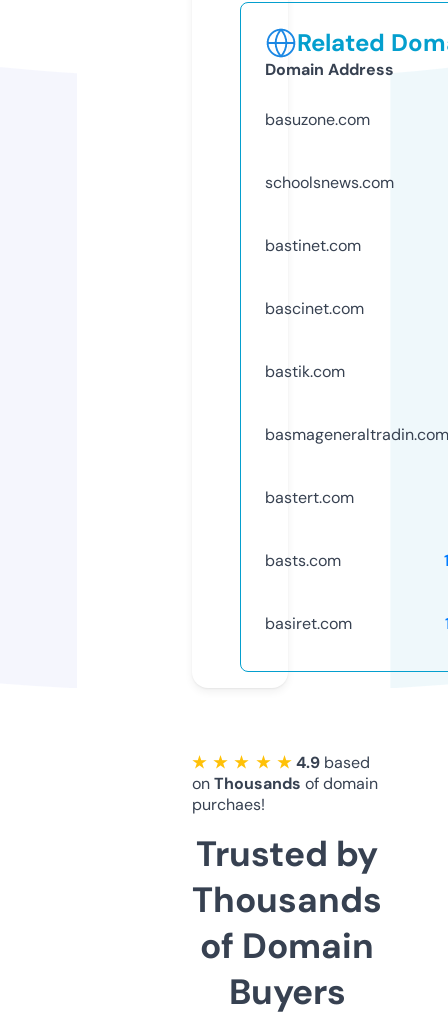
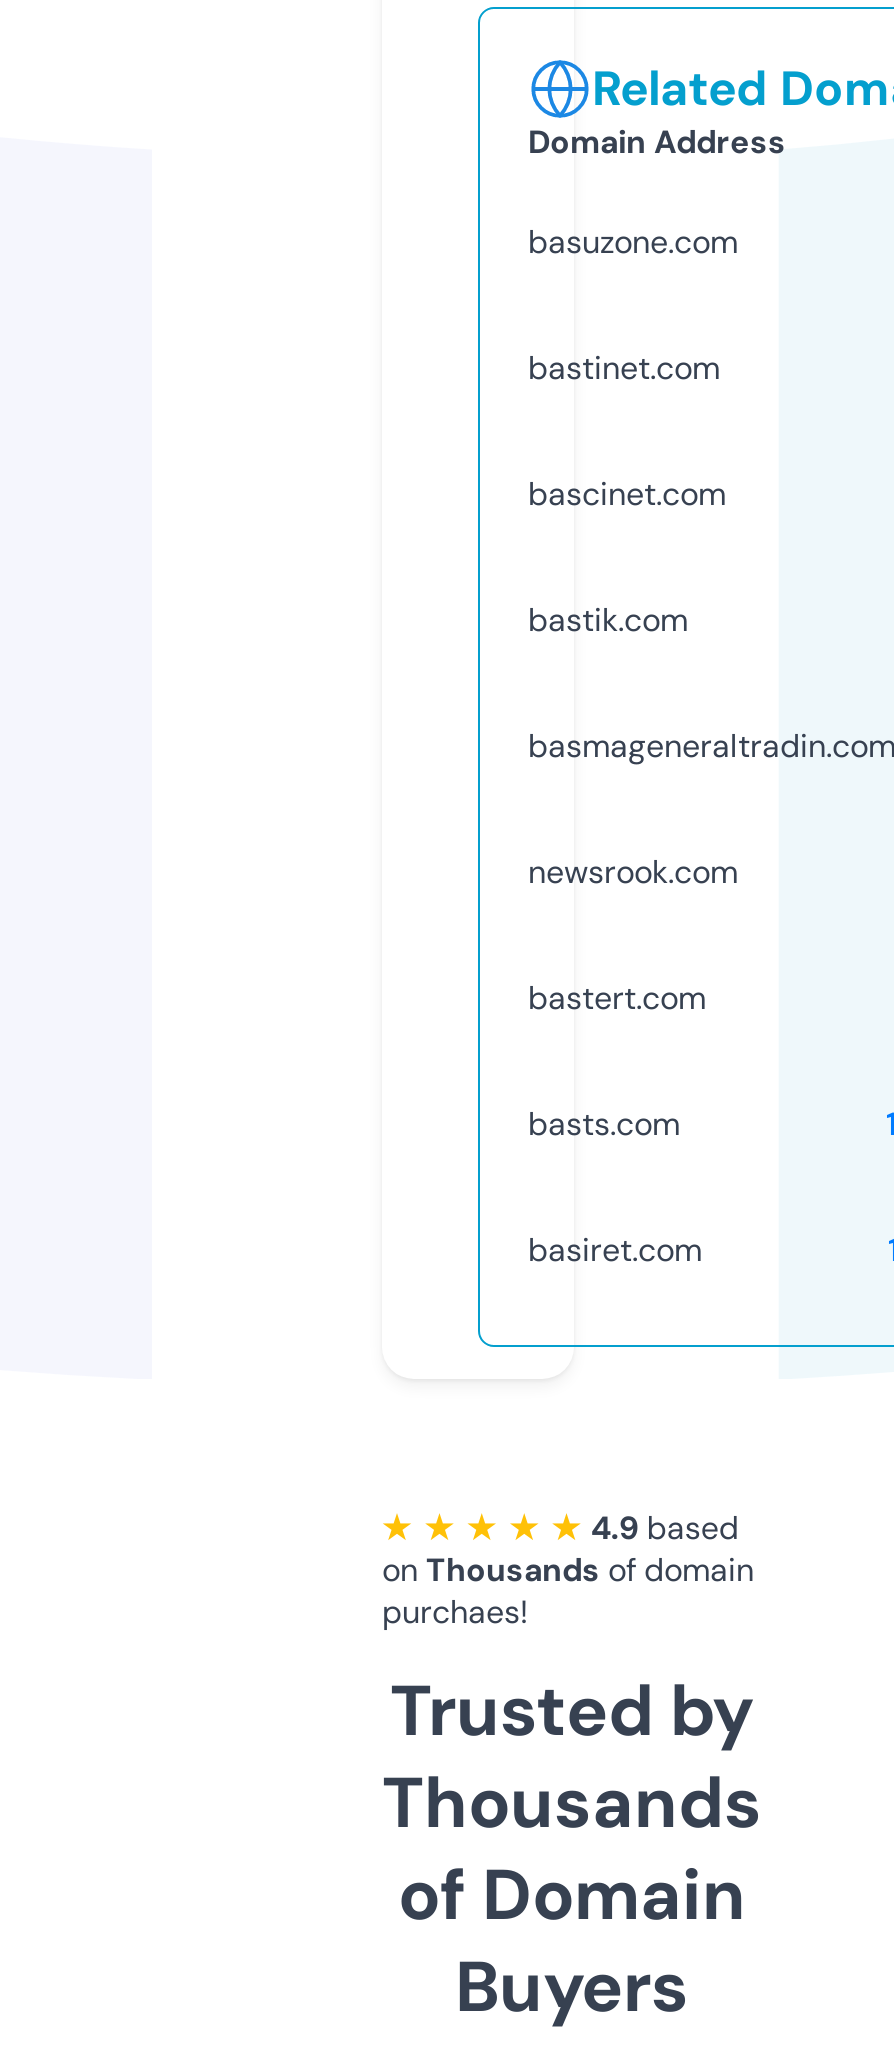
[265,172,394,193] schoolsnews.com -> none
moved [265,235,448,445] -> [528,347,894,767]: bastinet.com | bascinet.com | bastik.com | basmageneraltradin.com
none -> [528,851,738,893] newsrook.com

